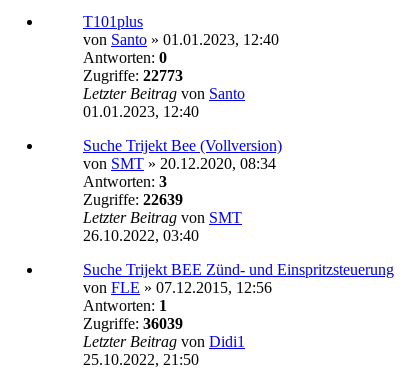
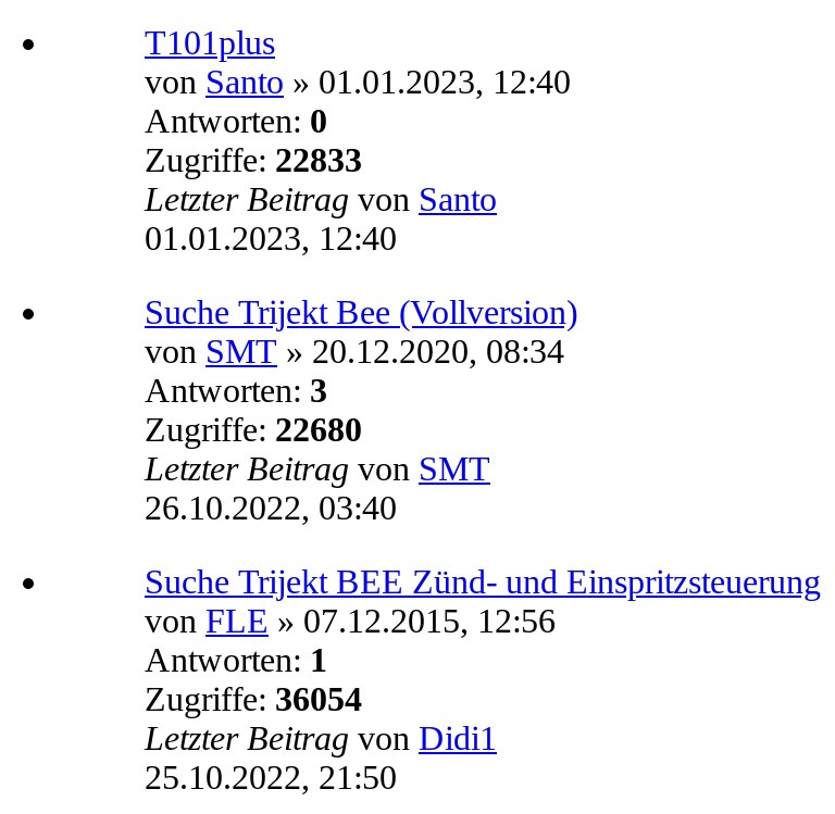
[83,67,183,84] Zugriffe: 22773 -> [145,142,362,179] Zugriffe: 22833
[83,191,183,208] Zugriffe: 22639 -> [145,411,362,448] Zugriffe: 22680
[83,315,183,332] Zugriffe: 36039 -> [145,681,362,718] Zugriffe: 36054

